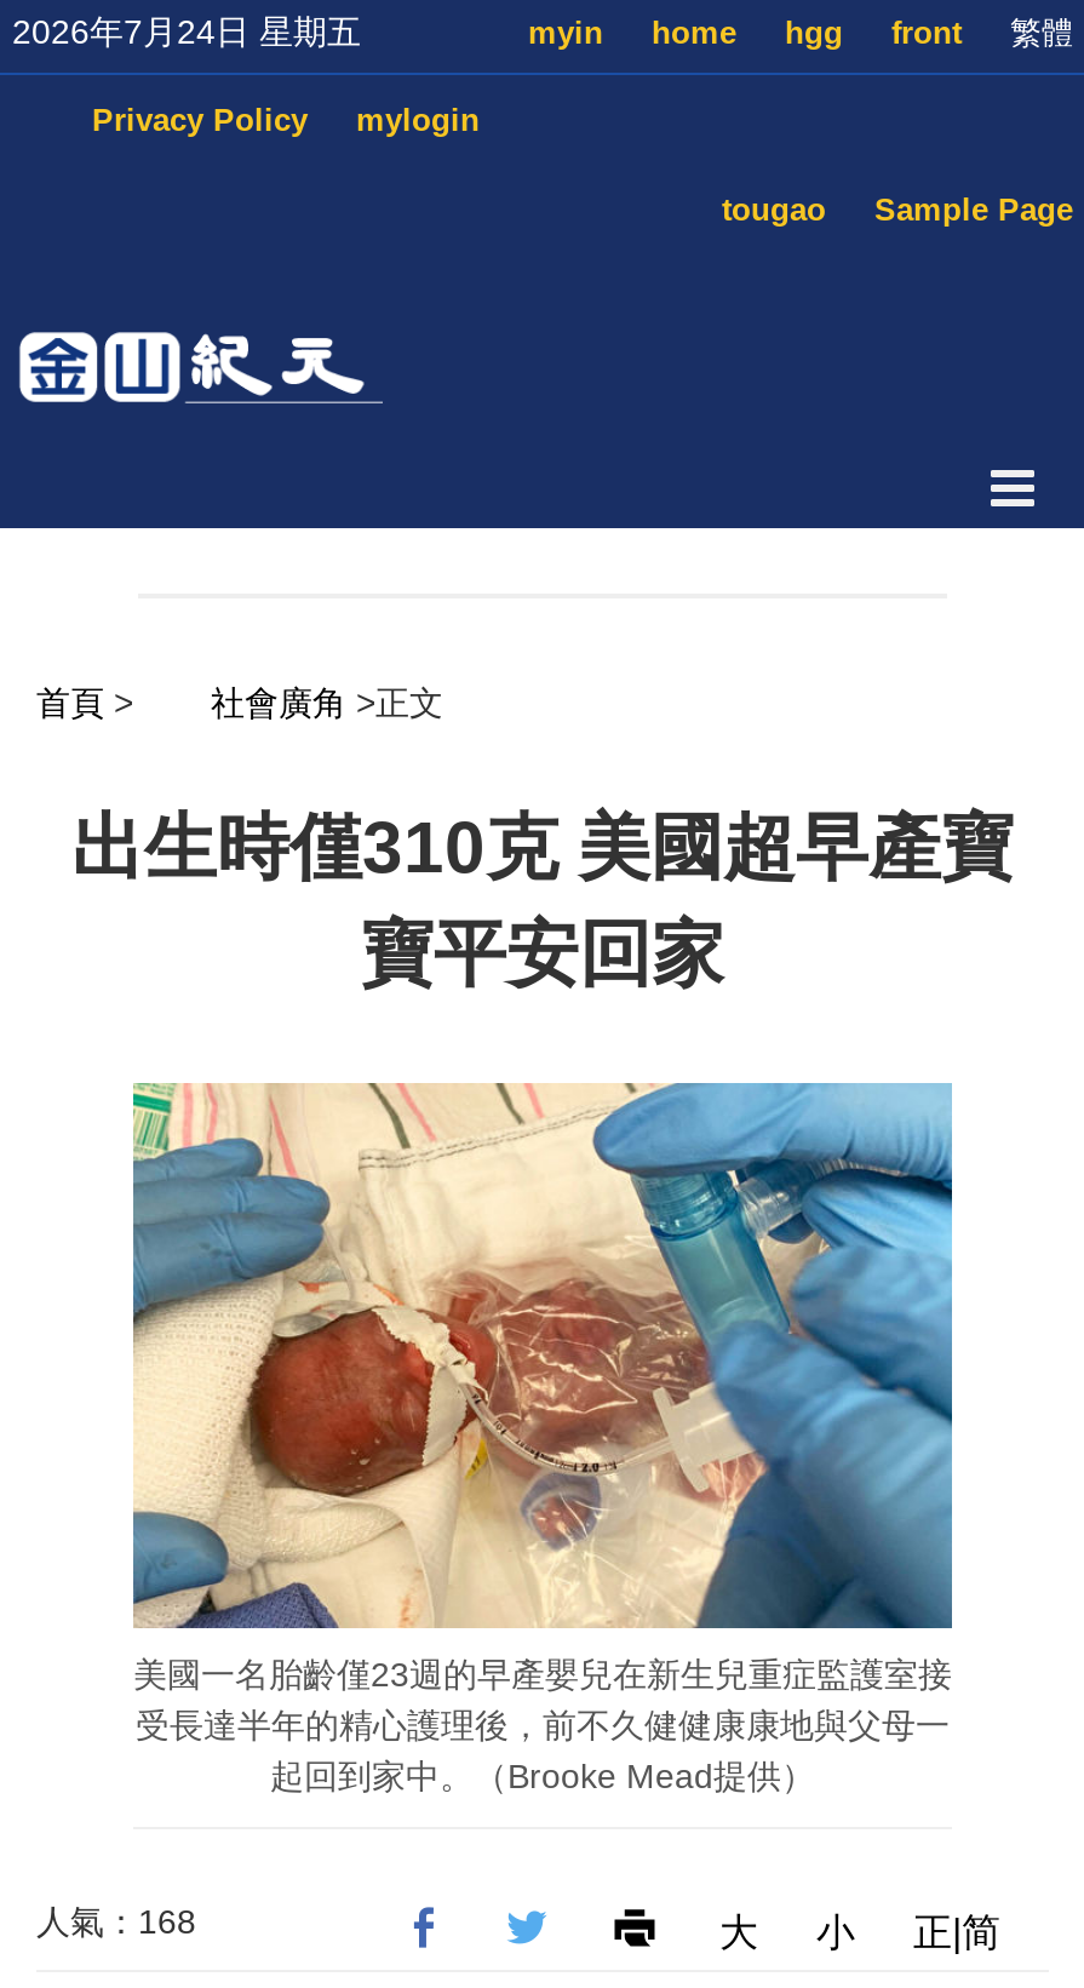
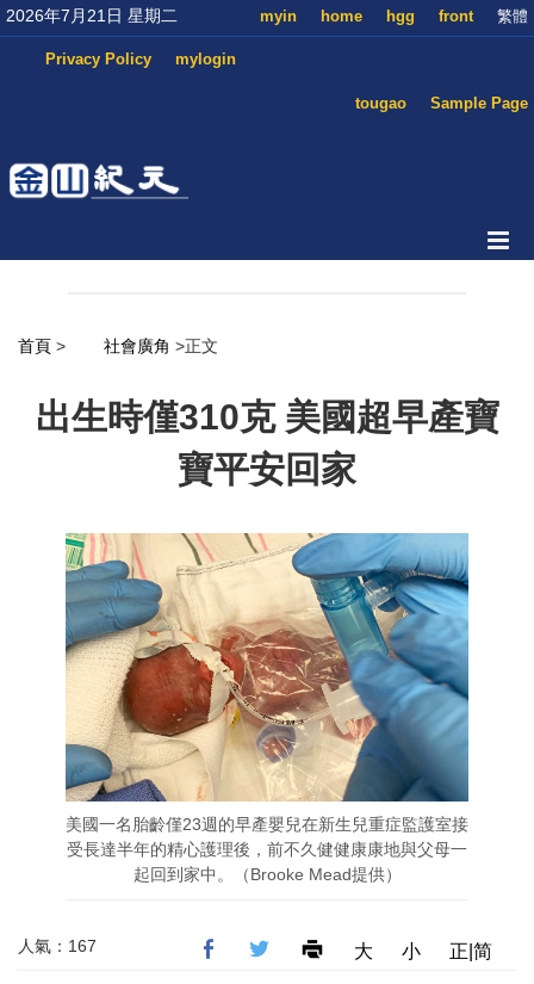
[12,12,361,51] 2026年7月24日 星期五 -> [6,6,178,25] 2026年7月21日 星期二
[36,1903,196,1941] 人氣：168 -> [18,937,97,956] 人氣：167

